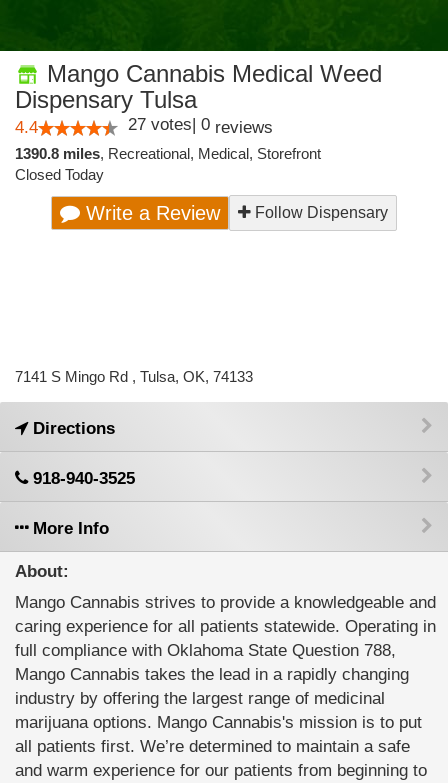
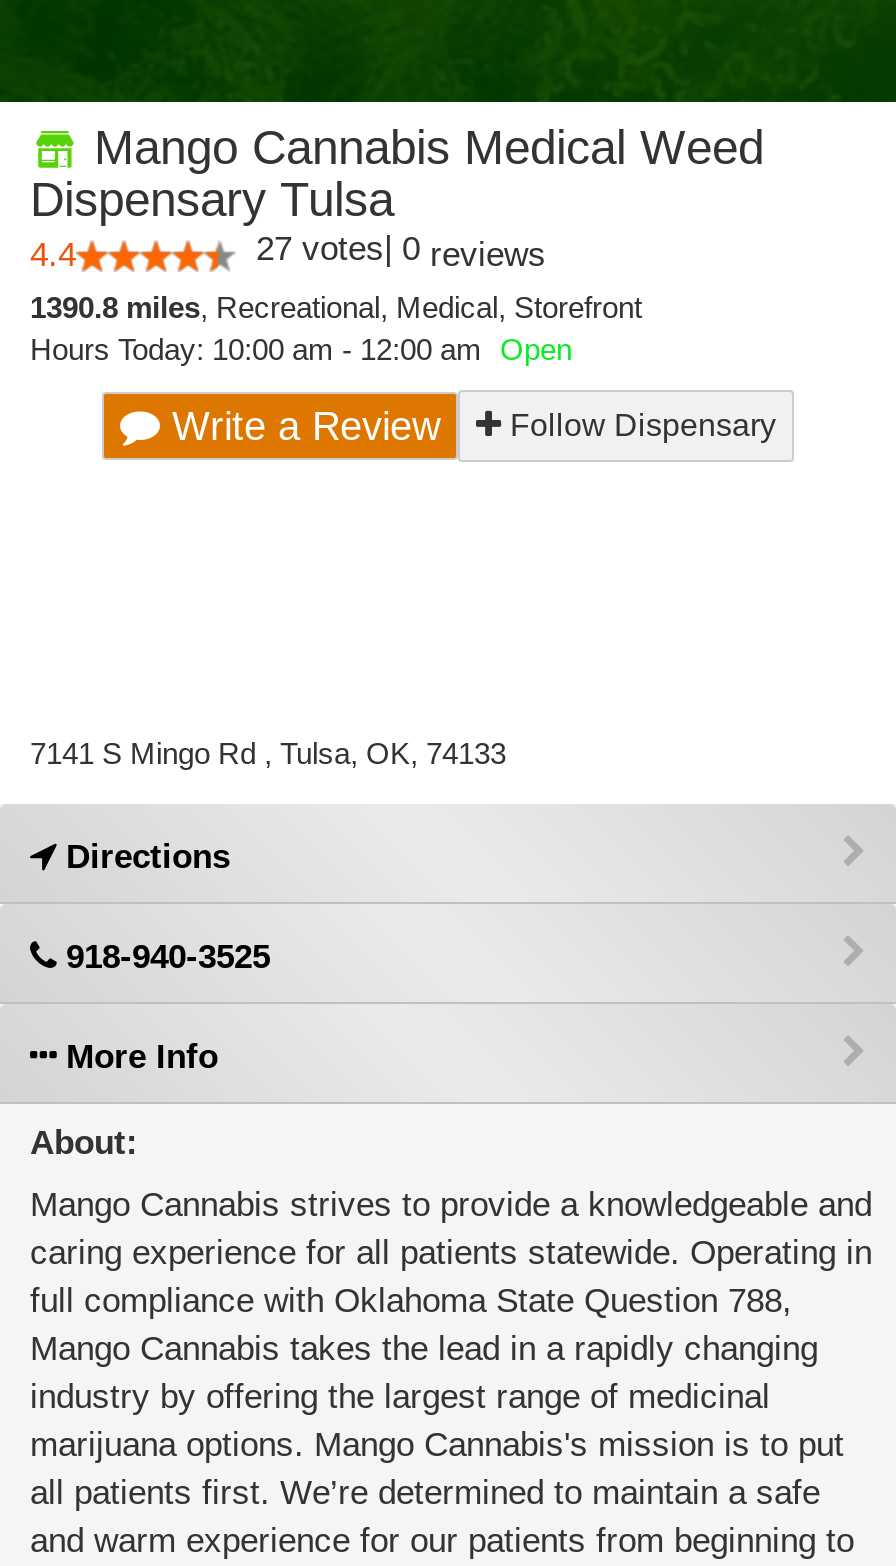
[15,166,104,183] Closed Today -> [30,332,572,366] Hours Today: 10:00 am - 12:00 am Open

